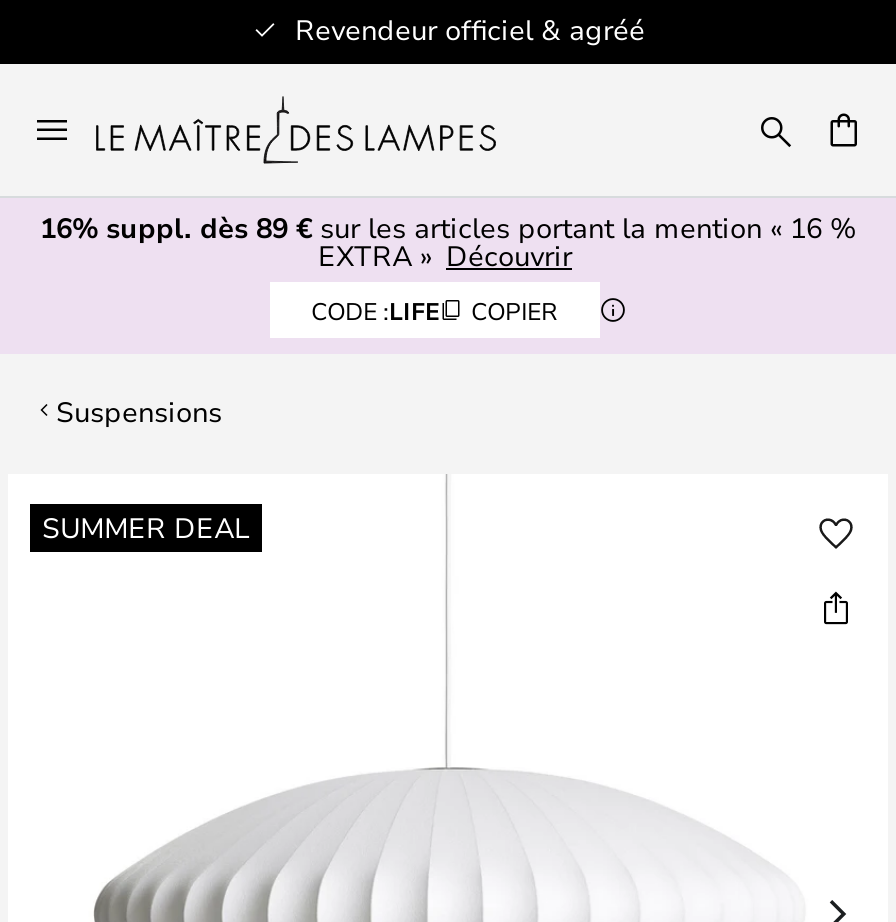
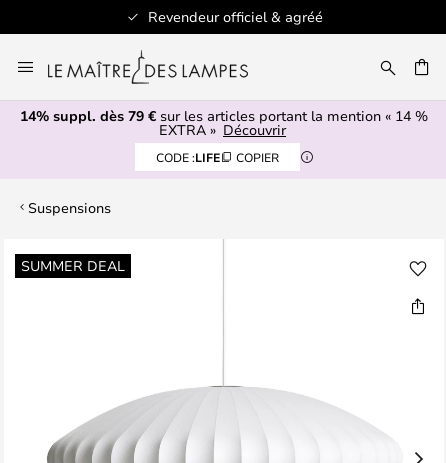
[40,208,856,246] 16% suppl. dès 89 €sur les articles portant la mention « 16 % -> [20,106,428,125] 14% suppl. dès 79 €sur les articles portant la mention « 14 %

